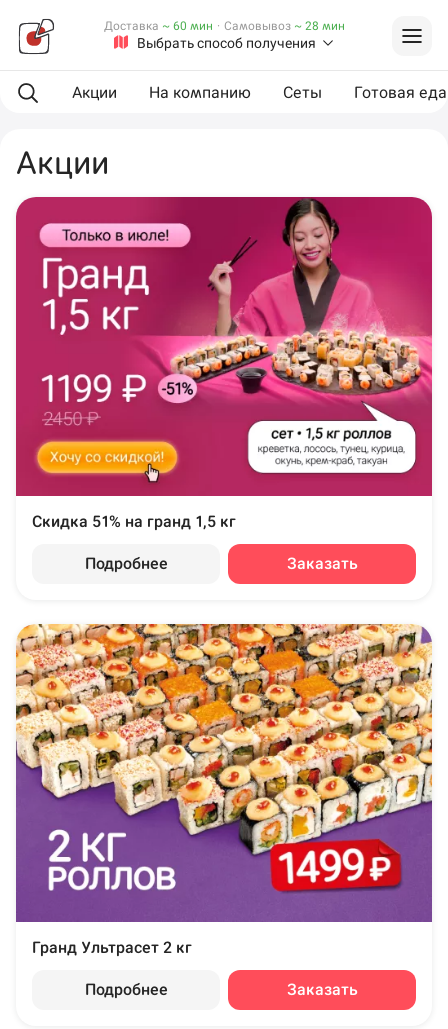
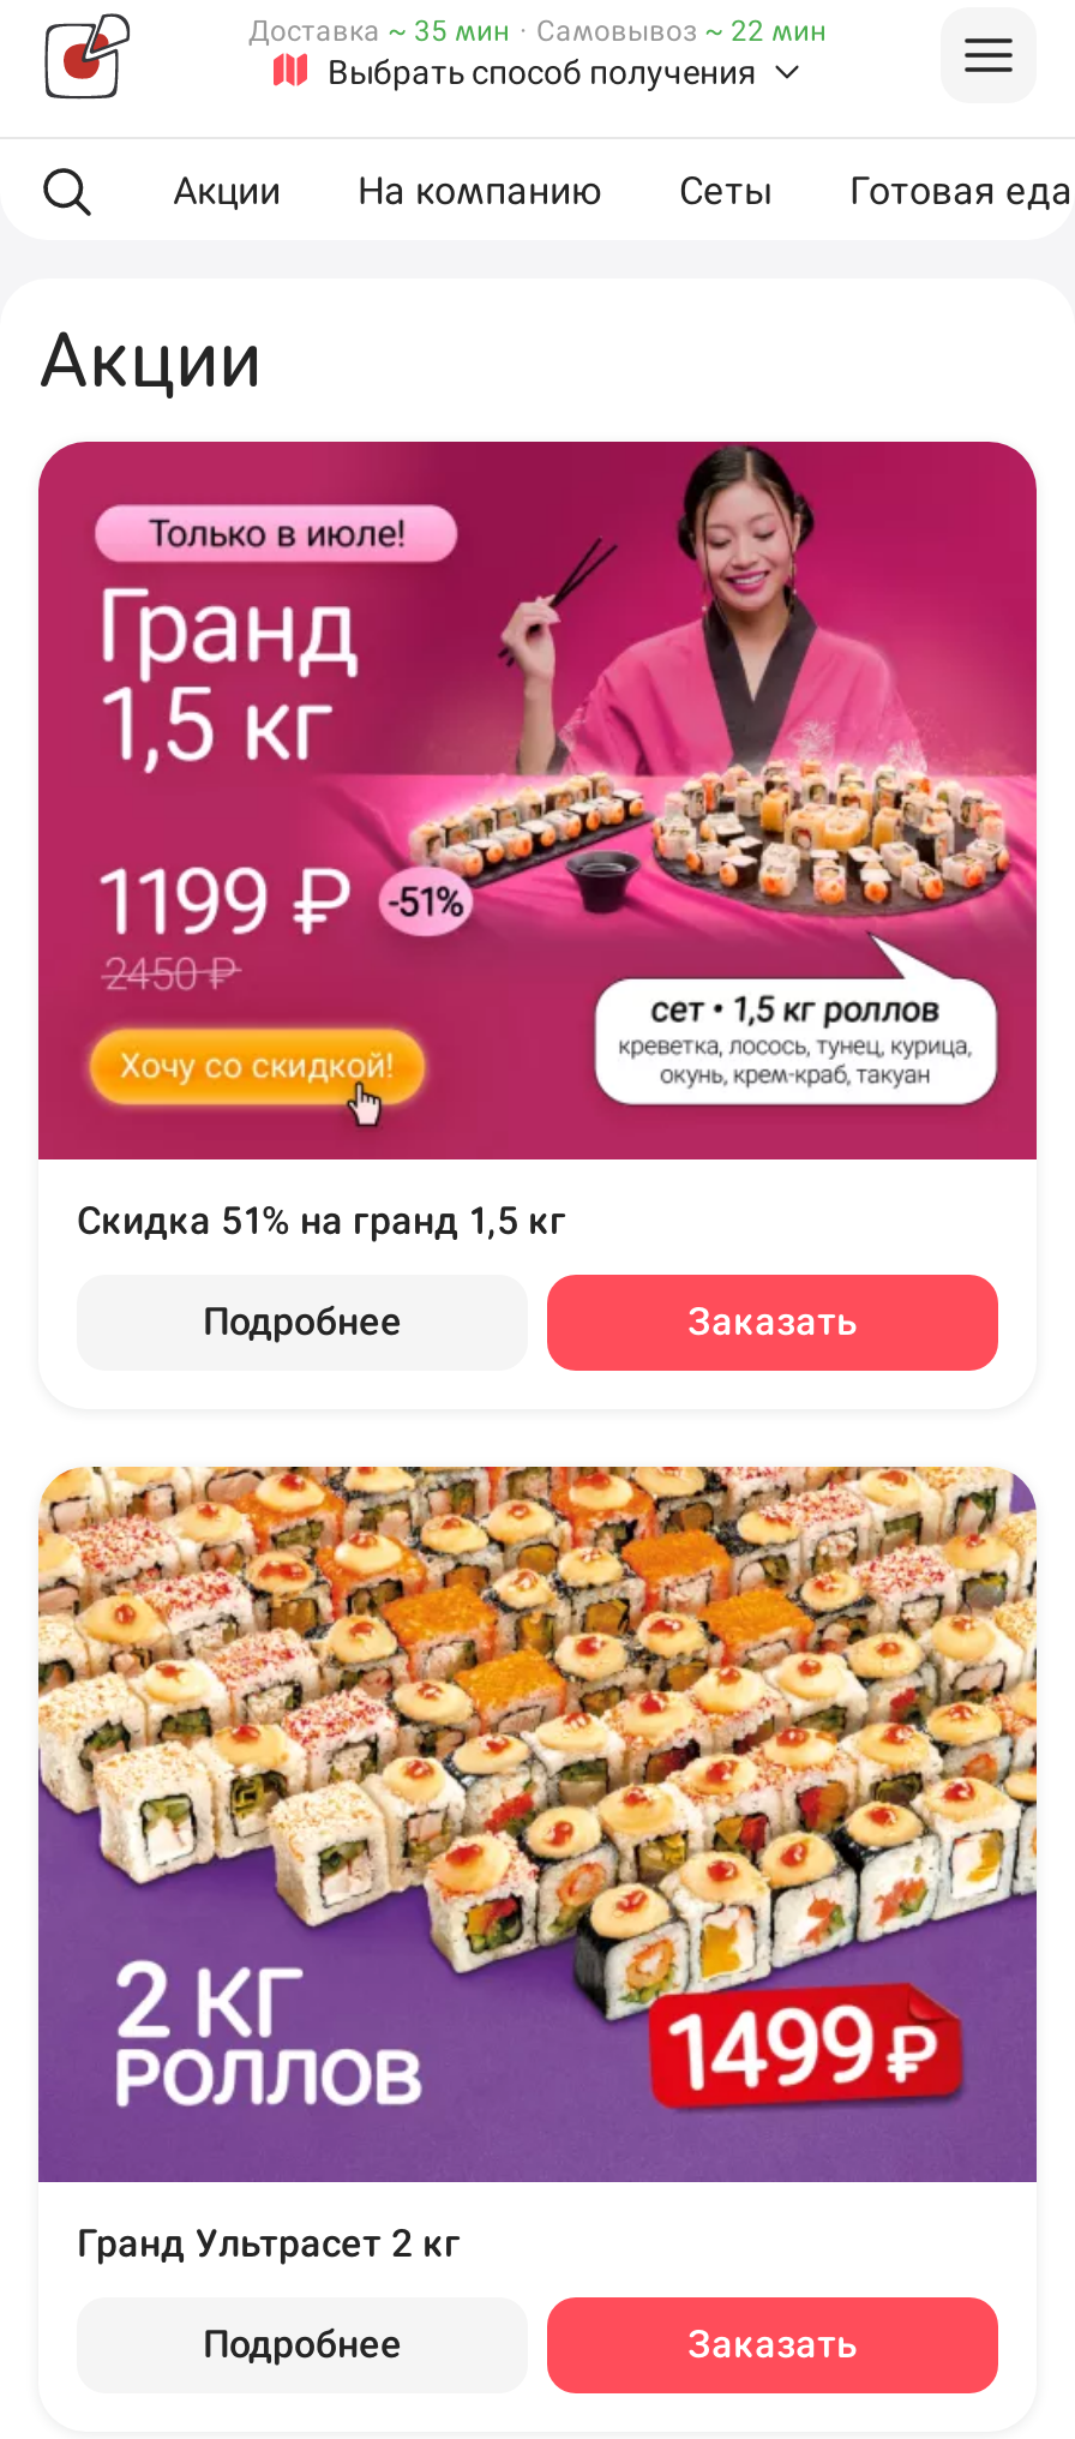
[103,19,344,33] Доставка ~ 60 мин · Самовывоз ~ 28 мин -> [248,14,827,48] Доставка ~ 35 мин · Самовывоз ~ 22 мин

